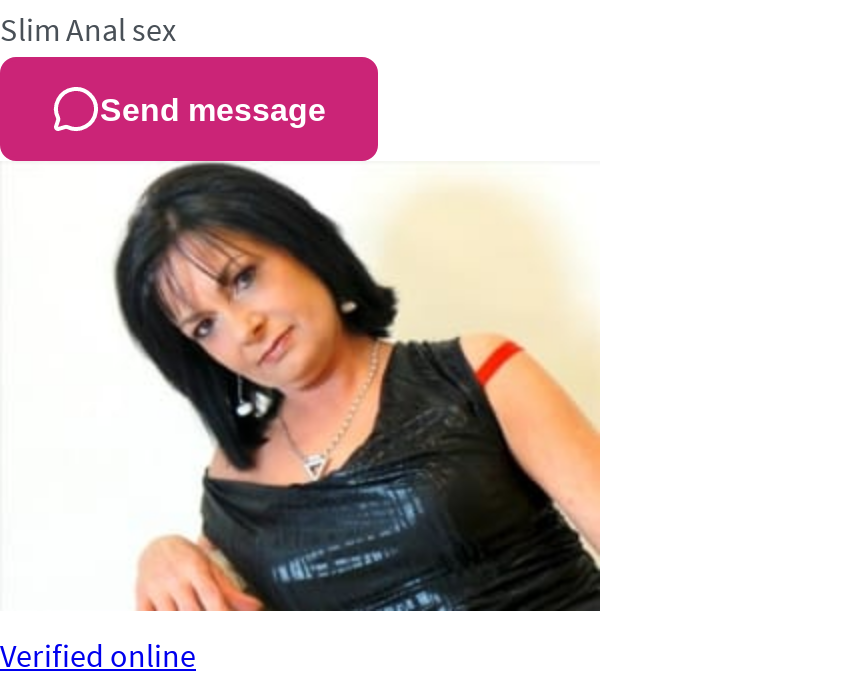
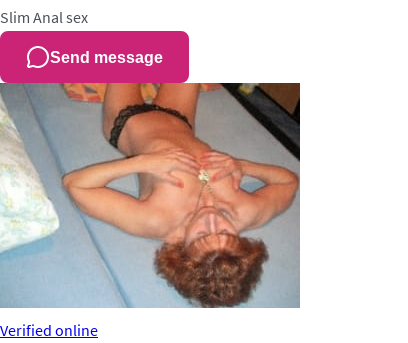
[6,159,600,613] [image] -> [3,82,301,309] [image]

